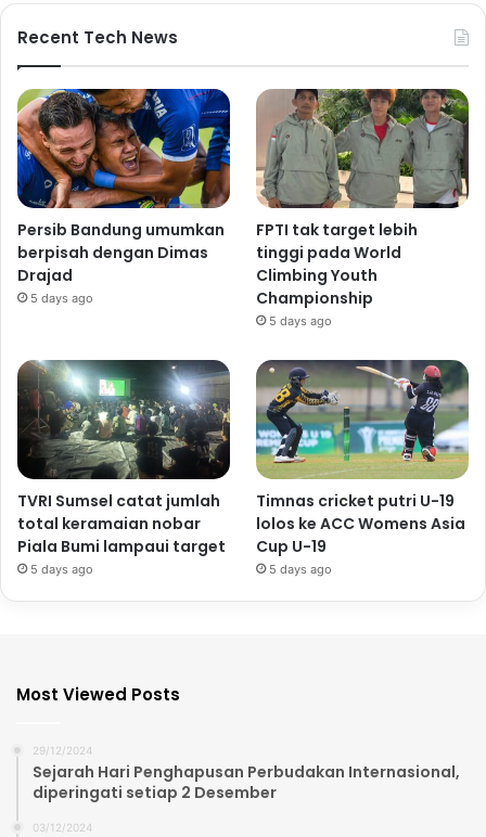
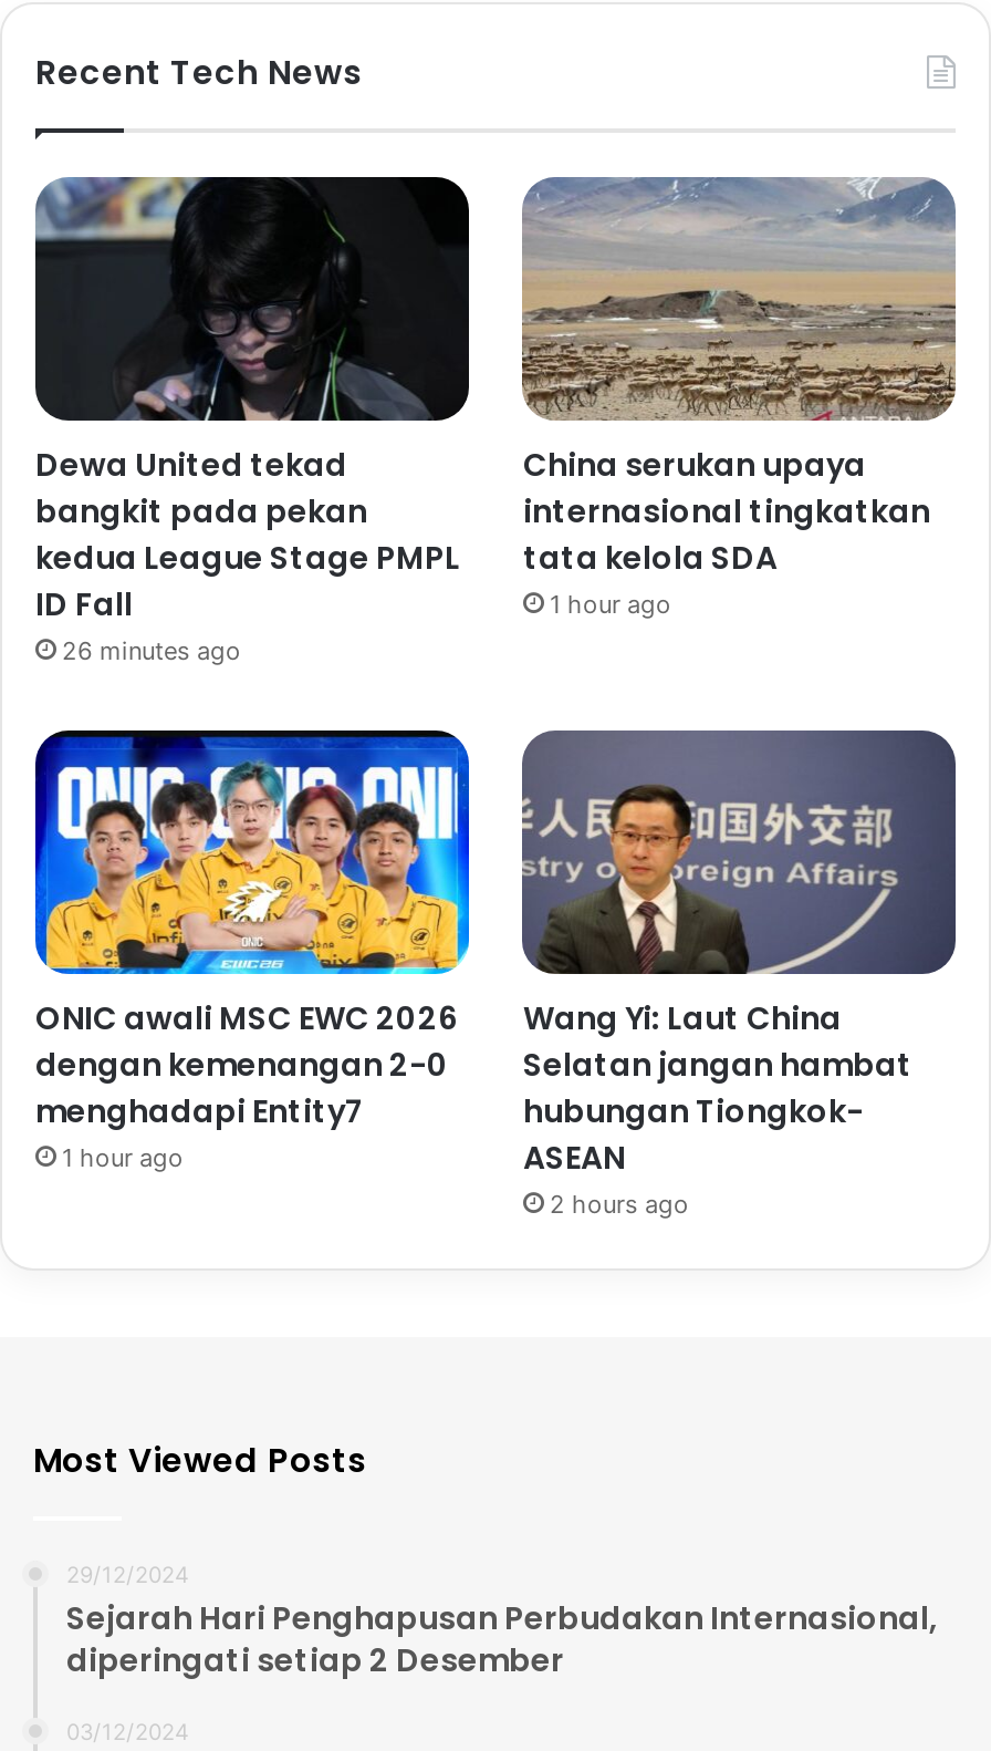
[16,88,231,306] [image] | Persib Bandung umumkan | berpisah dengan Dimas | Drajad | 5 days ago -> [33,175,471,667] [image] | Dewa United tekad | bangkit pada pekan | kedua League Stage PMPL | ID Fall | 26 minutes ago
[256,88,470,329] [image] | FPTI tak target lebih | tinggi pada World | Climbing Youth | Championship | 5 days ago -> [522,177,958,620] [image] | China serukan upaya | internasional tingkatkan | tata kelola SDA | 1 hour ago
[16,359,231,577] [image] | TVRI Sumsel catat jumlah | total keramaian nobar | Piala Bumi lampaui target | 5 days ago -> [33,728,471,1174] [image] | ONIC awali MSC EWC 2026 | dengan kemenangan 2-0 | menghadapi Entity7 | 1 hour ago
[255,361,470,577] [image] | Timnas cricket putri U-19 | lolos ke ACC Womens Asia | Cup U-19 | 5 days ago -> [522,731,958,1221] [image] | Wang Yi: Laut China | Selatan jangan hambat | hubungan Tiongkok- | ASEAN | 2 hours ago

